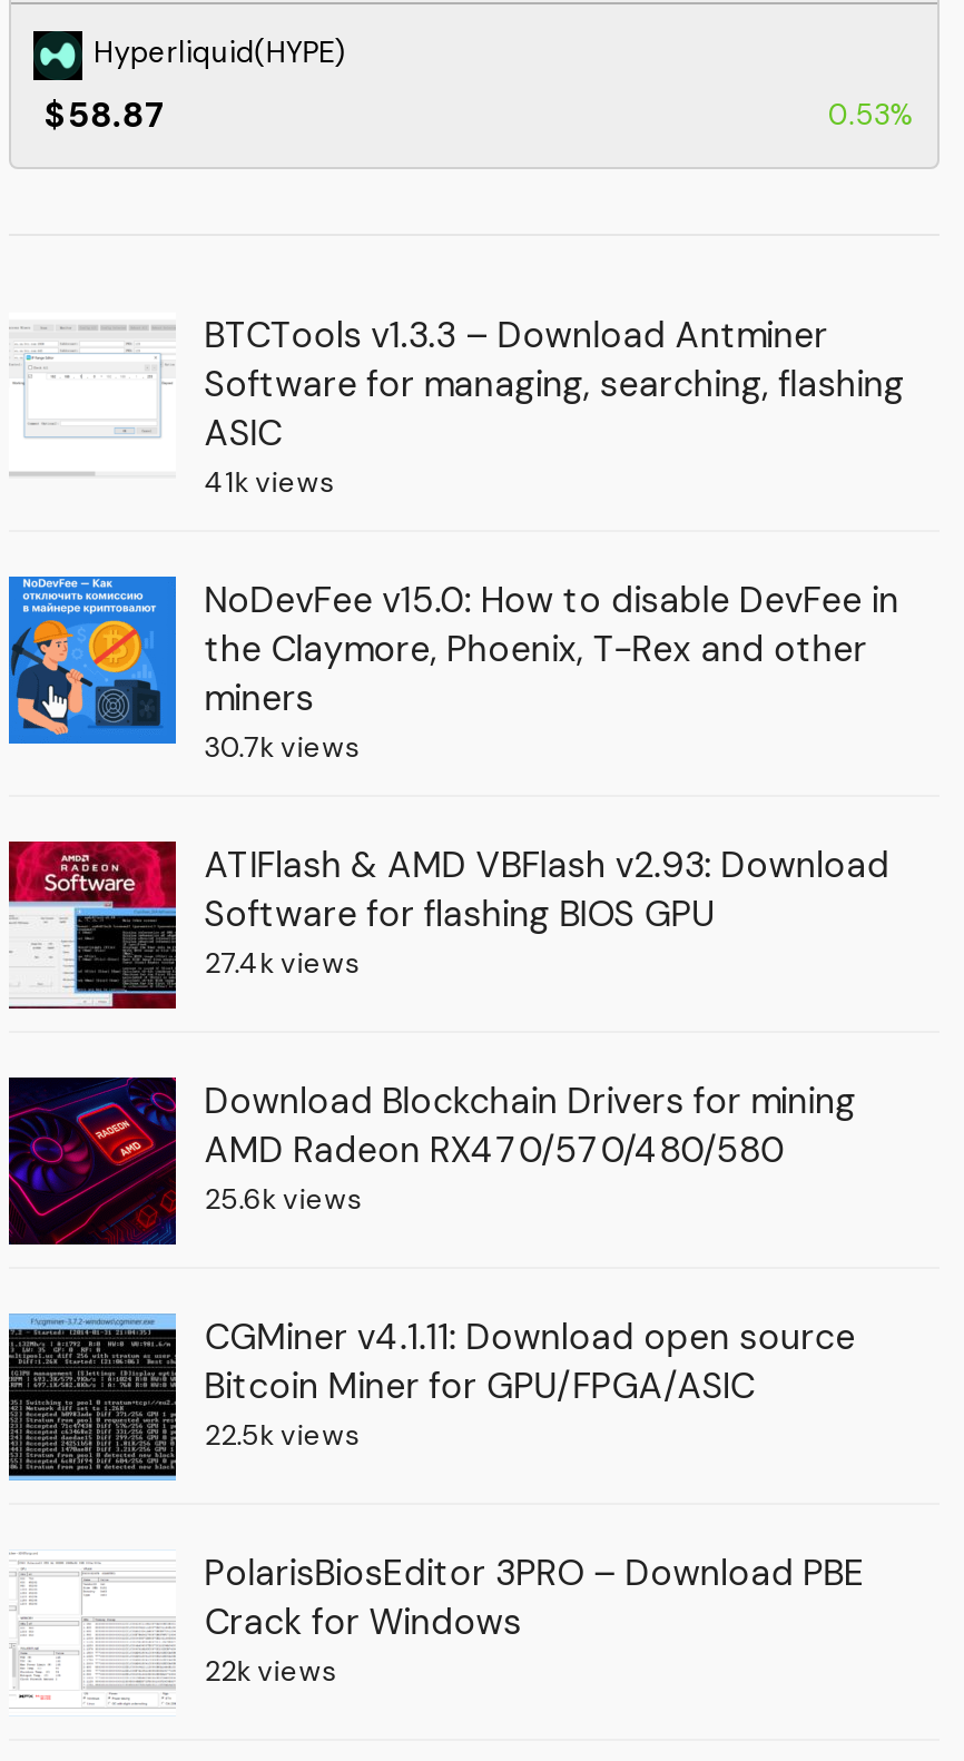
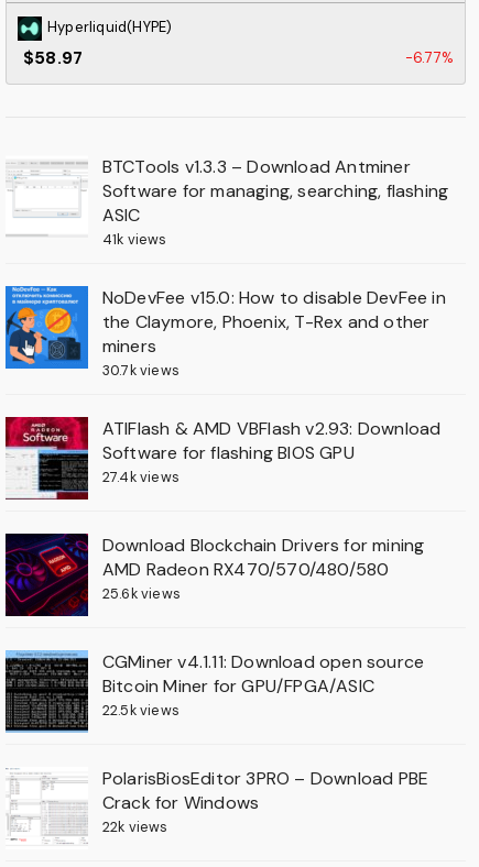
[45,94,165,138] $58.87 -> [23,47,83,69] $58.97
[828,96,915,134] 0.53% -> [405,48,454,67] -6.77%

